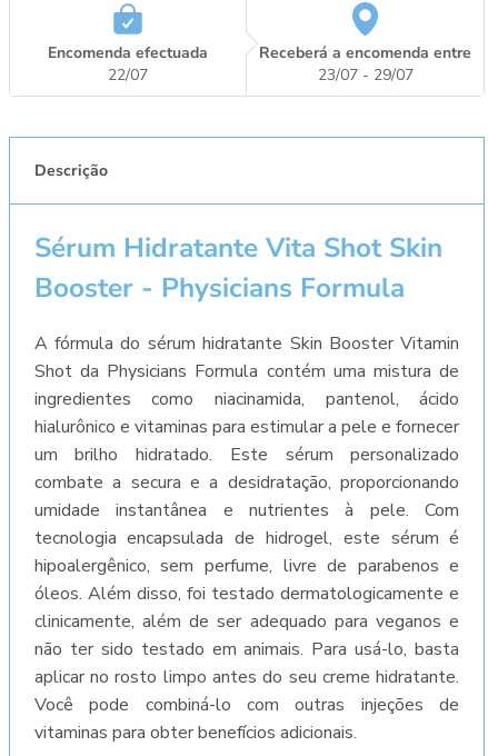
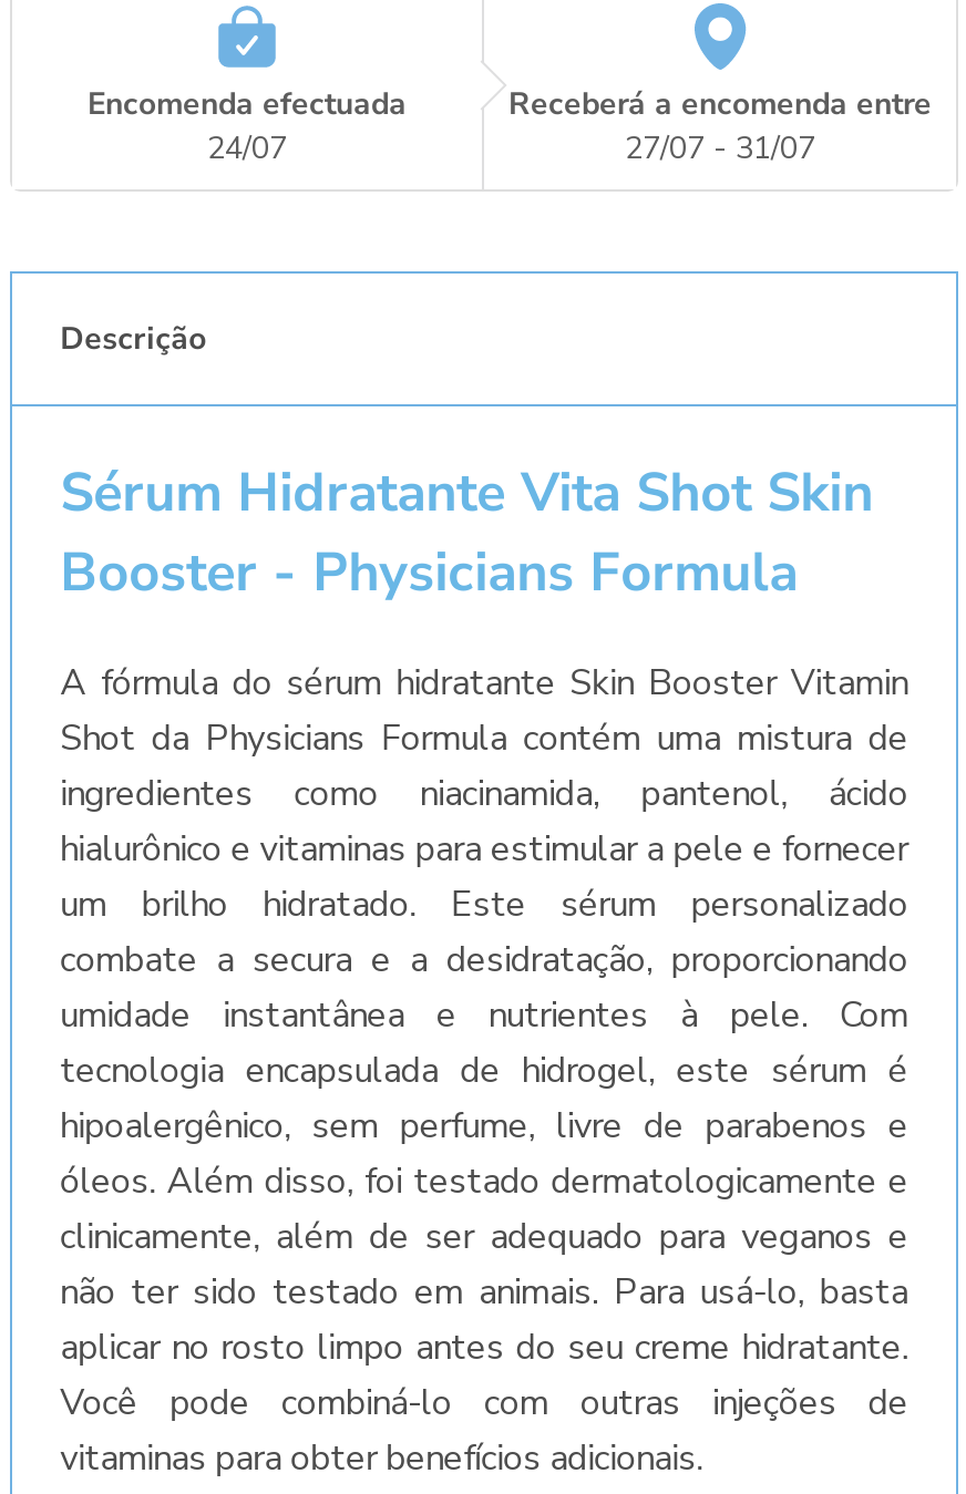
[108,65,148,86] 22/07 -> [207,128,287,170] 24/07
[317,65,413,86] 23/07 - 29/07 -> [625,128,815,170] 27/07 - 31/07

